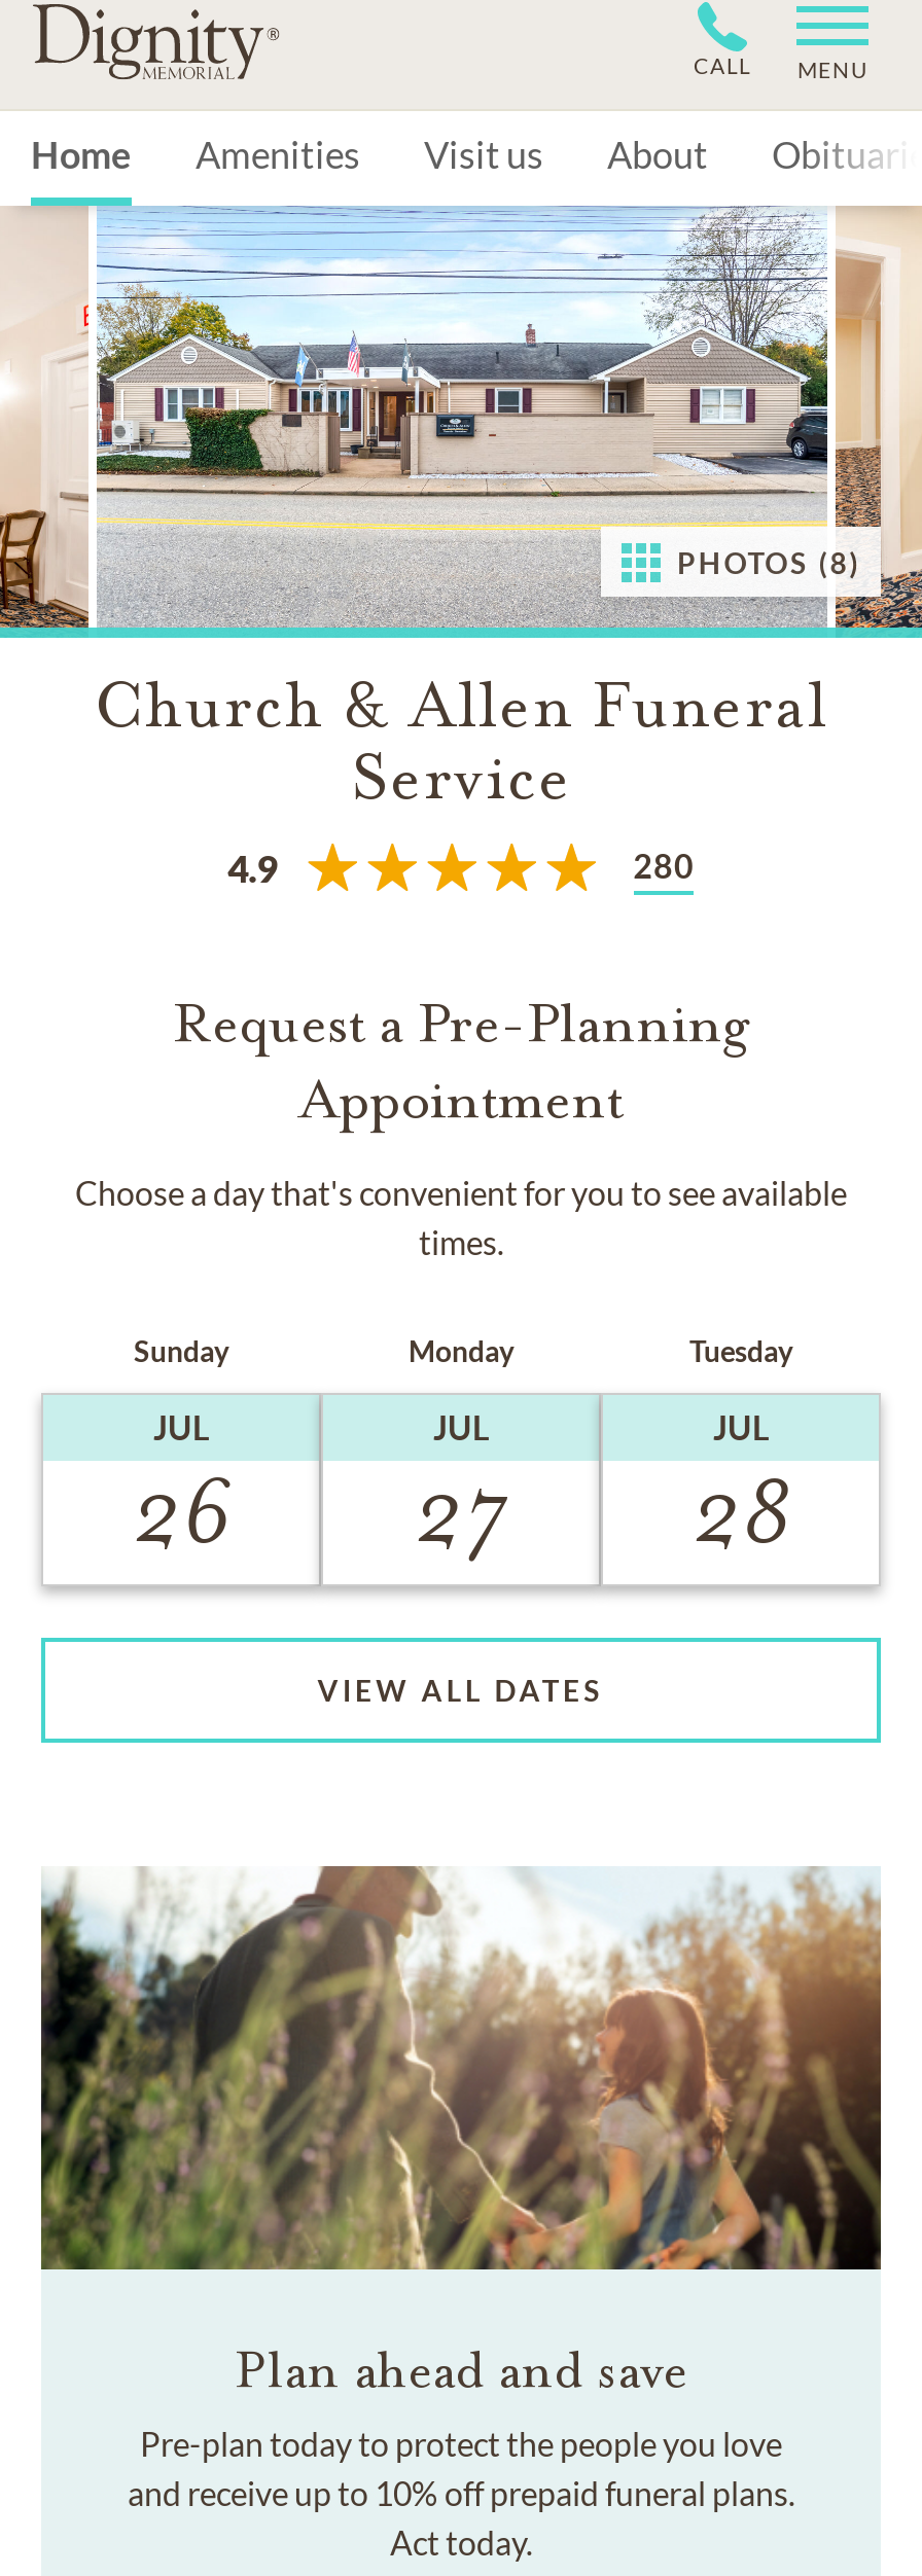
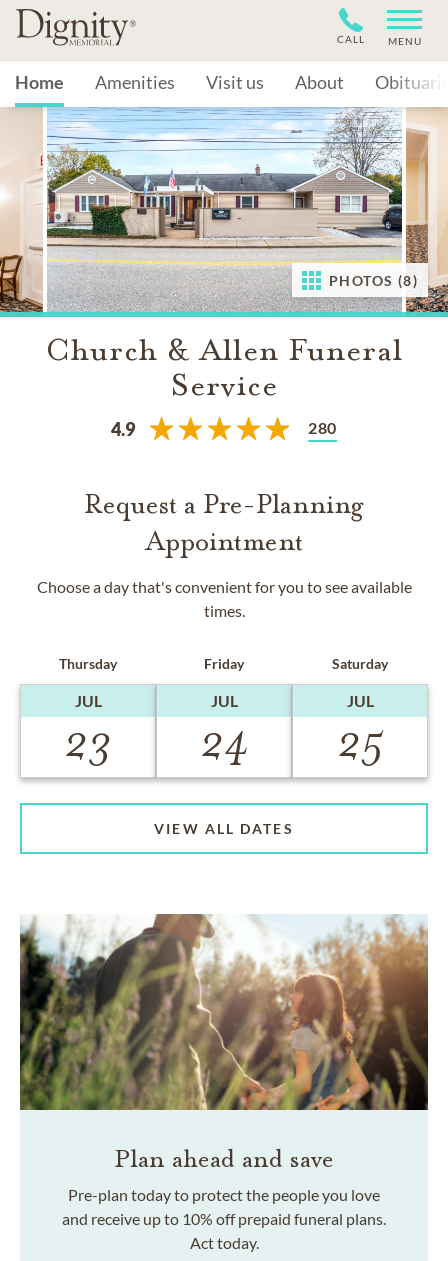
[134,1333,228,1368] Sunday -> [59,655,117,672] Thursday
[409,1333,513,1368] Monday -> [204,655,244,672] Friday
[689,1333,792,1368] Tuesday -> [332,655,388,672] Saturday
[132,1455,230,1570] 26 -> [64,714,112,770] 23
[414,1455,508,1570] 27 -> [199,714,248,770] 24
[691,1455,790,1570] 28 -> [336,714,383,770] 25

